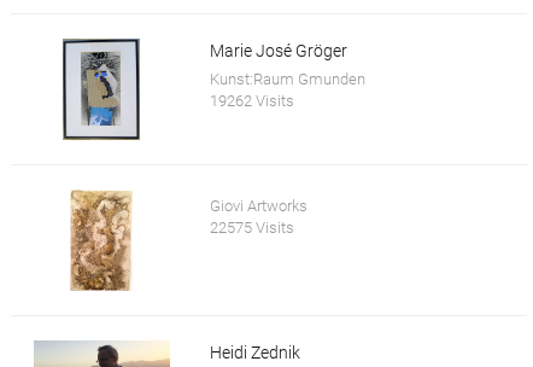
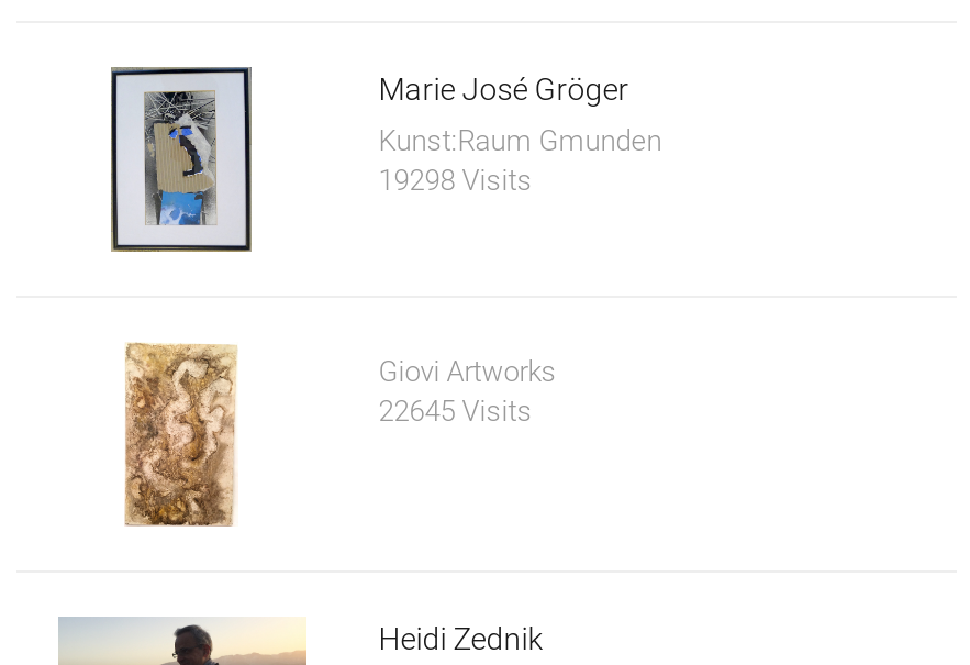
[210,92,294,110] 19262 Visits -> [379,163,532,196] 19298 Visits
[210,219,294,237] 22575 Visits -> [379,395,532,428] 22645 Visits

